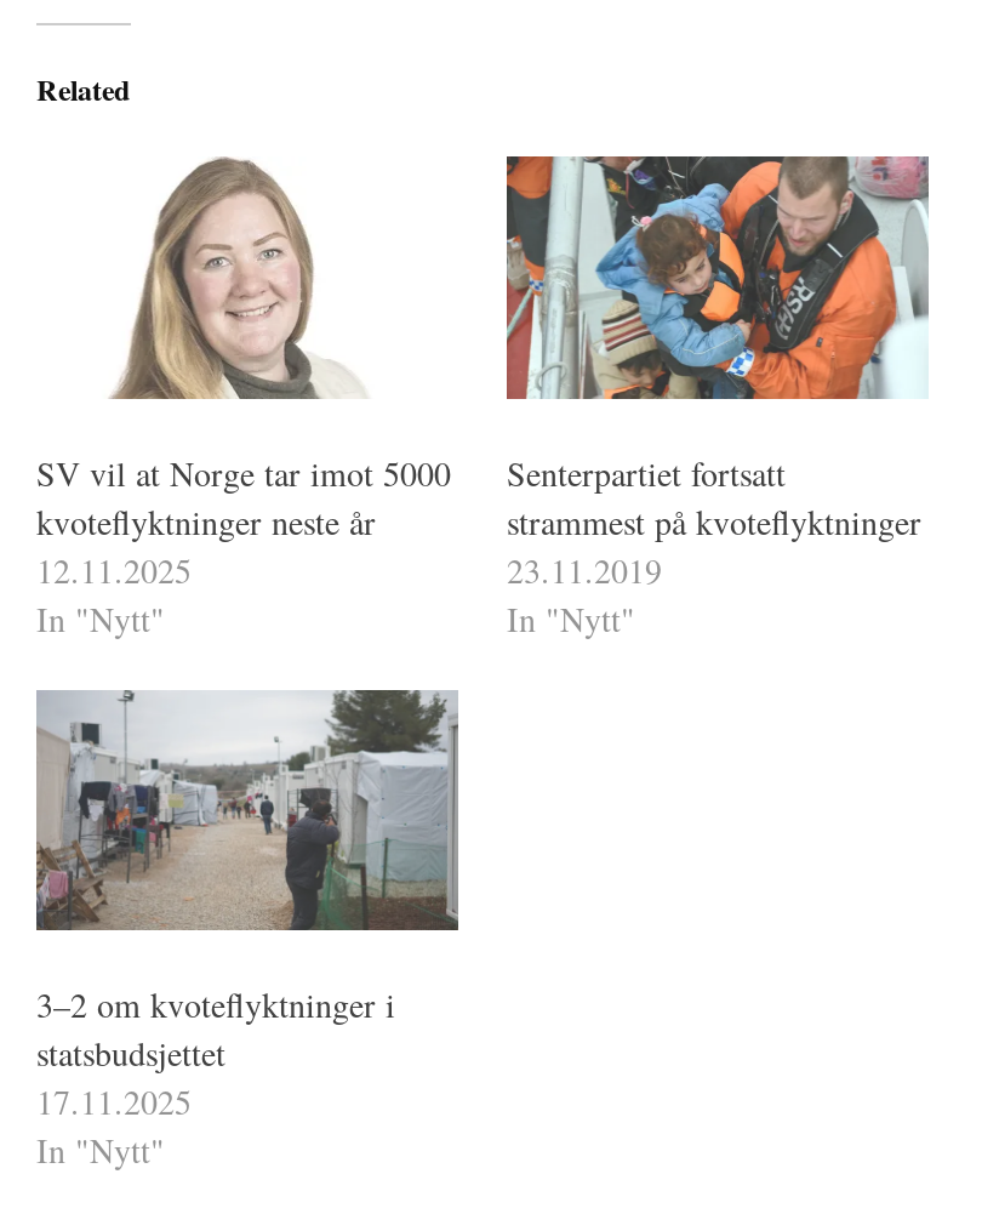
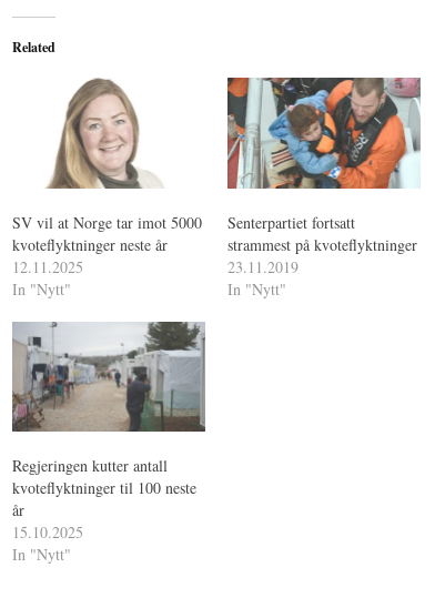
[36,981,395,1124] 3–2 om kvoteflyktninger i | statsbudsjettet | 17.11.2025 -> [12,455,196,542] Regjeringen kutter antall | kvoteflyktninger til 100 neste | år | 15.10.2025

